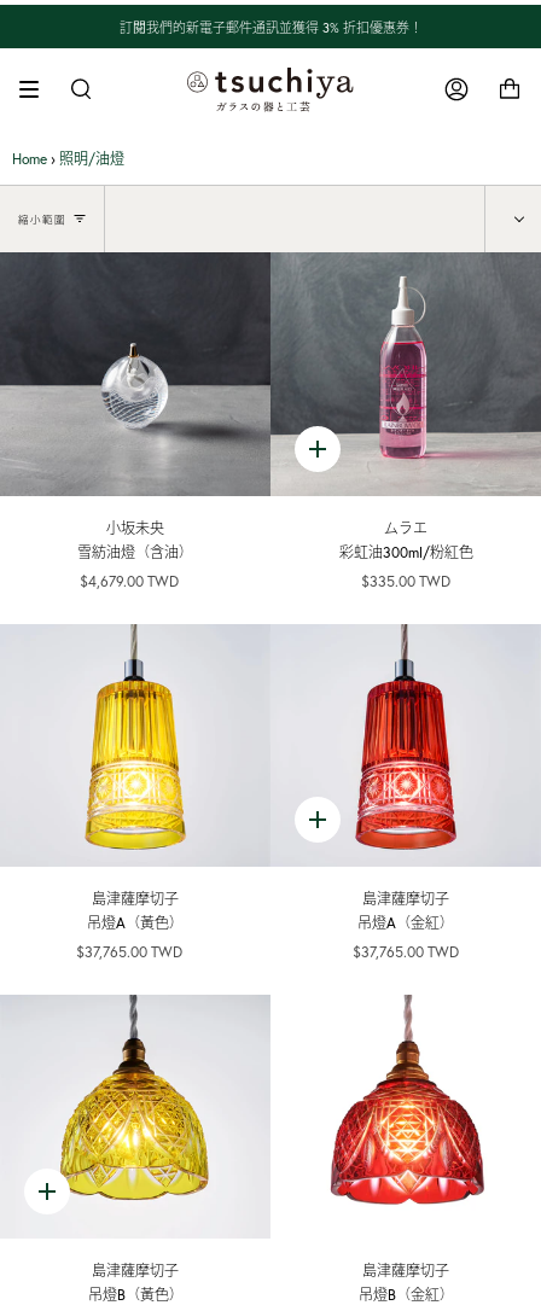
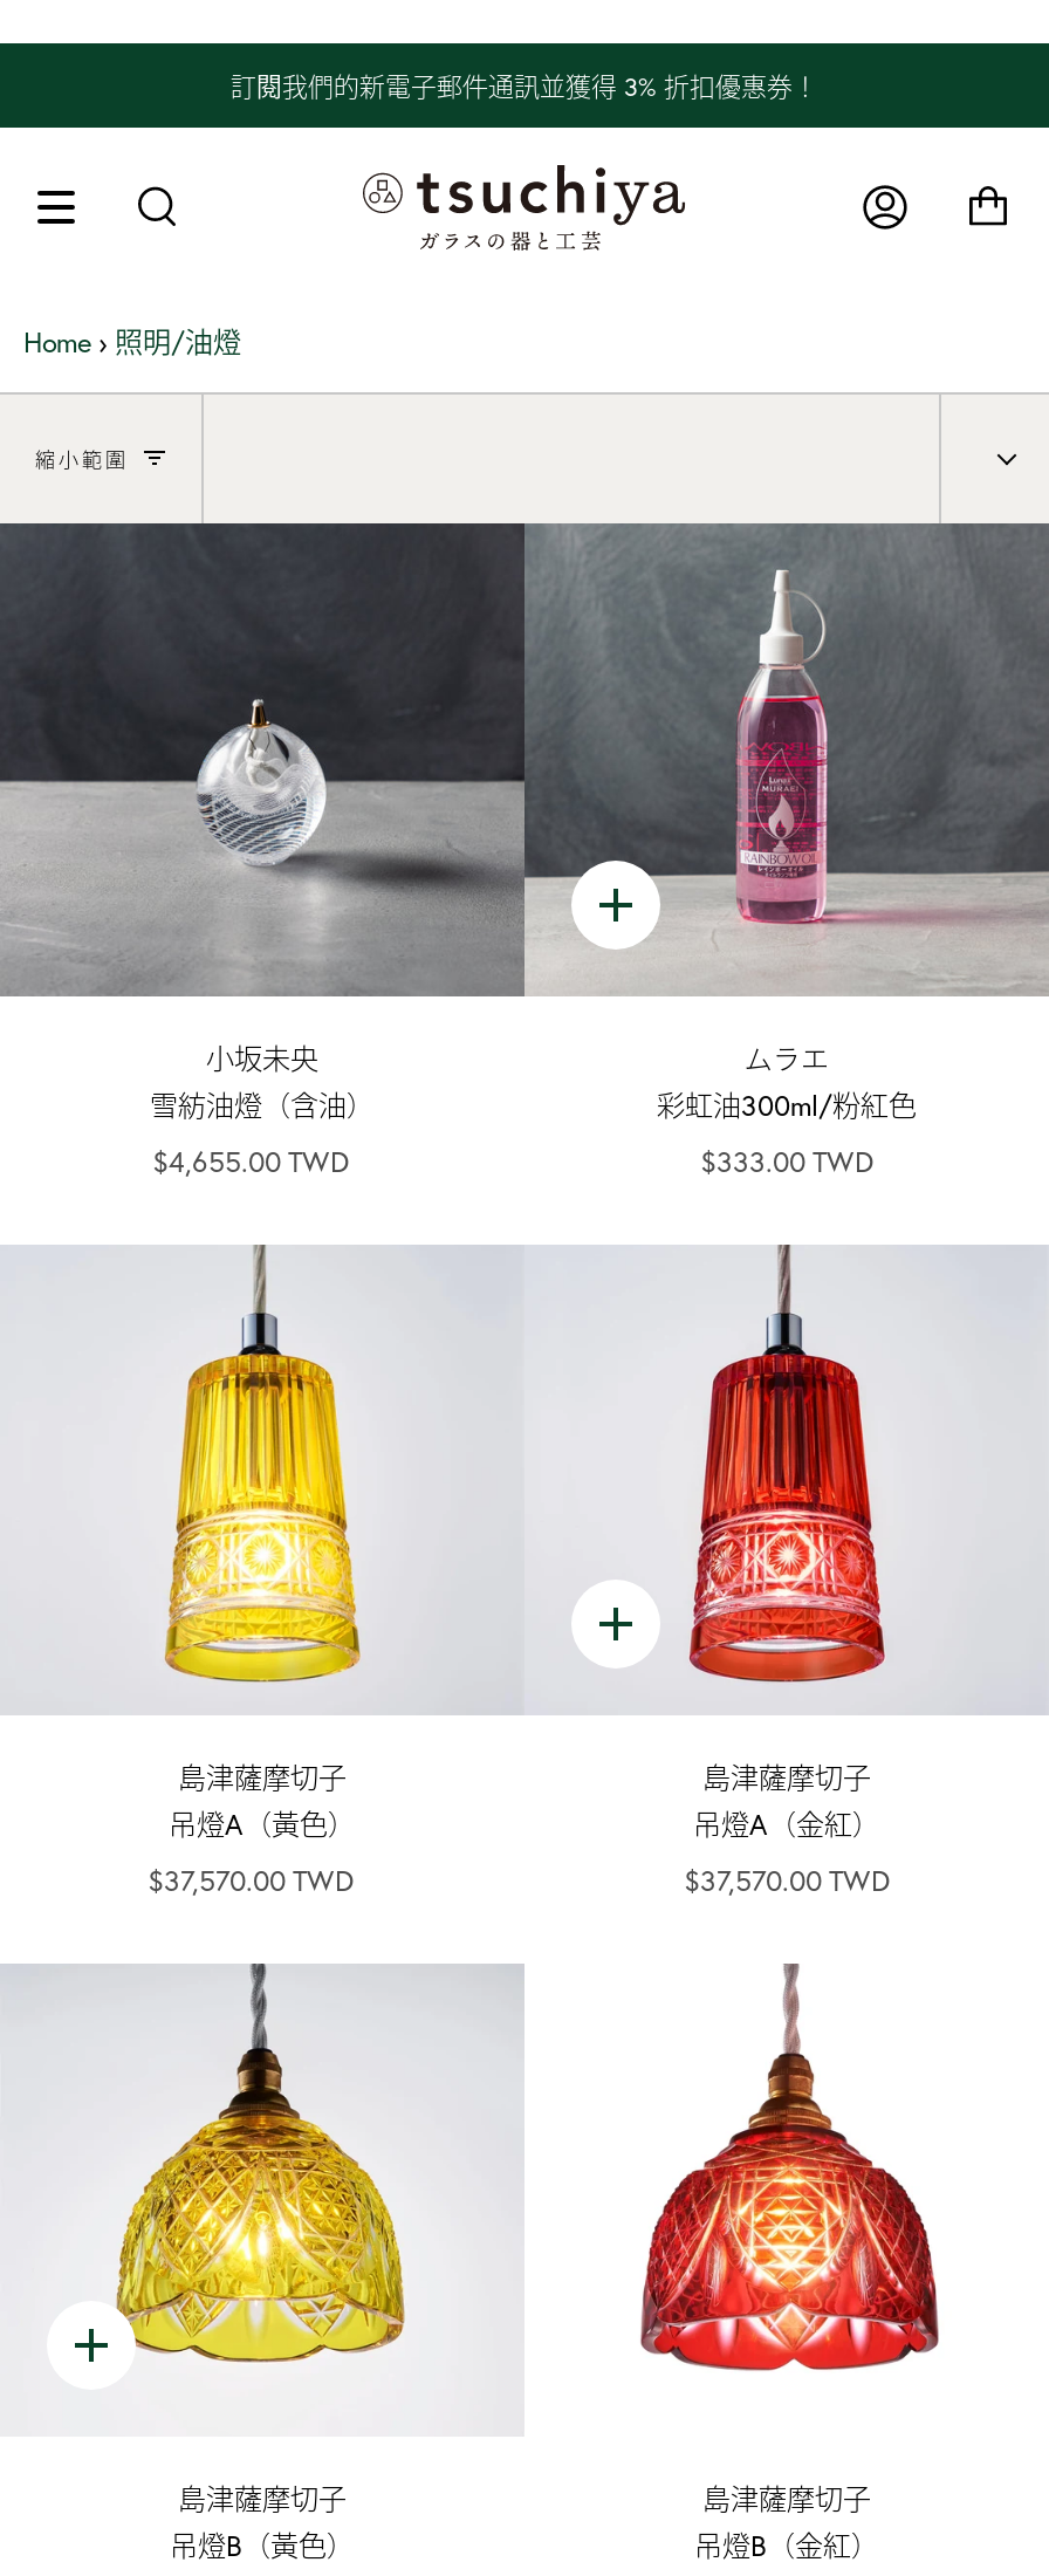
[80,572,179,590] $4,679.00 TWD -> [152,1143,349,1178] $4,655.00 TWD
[361,572,450,590] $335.00 TWD -> [700,1143,873,1178] $333.00 TWD
[76,943,182,961] $37,765.00 TWD -> [148,1863,354,1899] $37,570.00 TWD
[353,943,459,961] $37,765.00 TWD -> [684,1863,890,1899] $37,570.00 TWD

